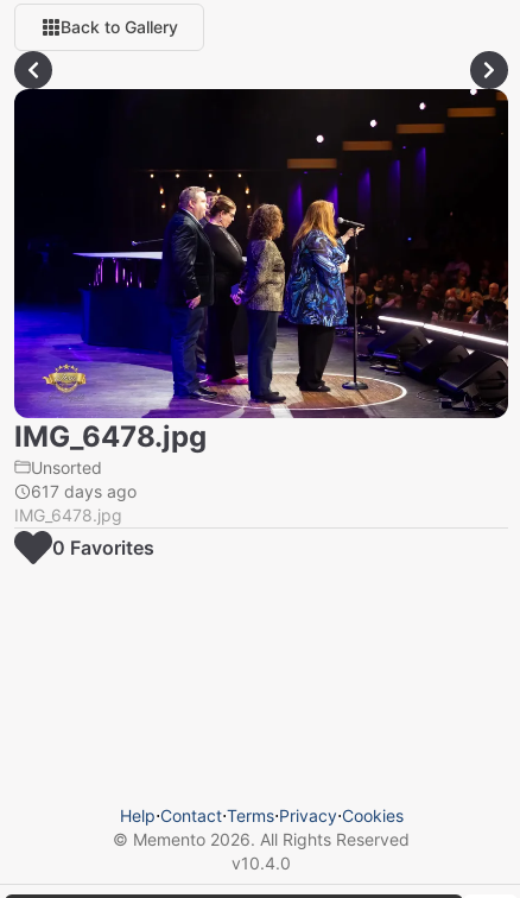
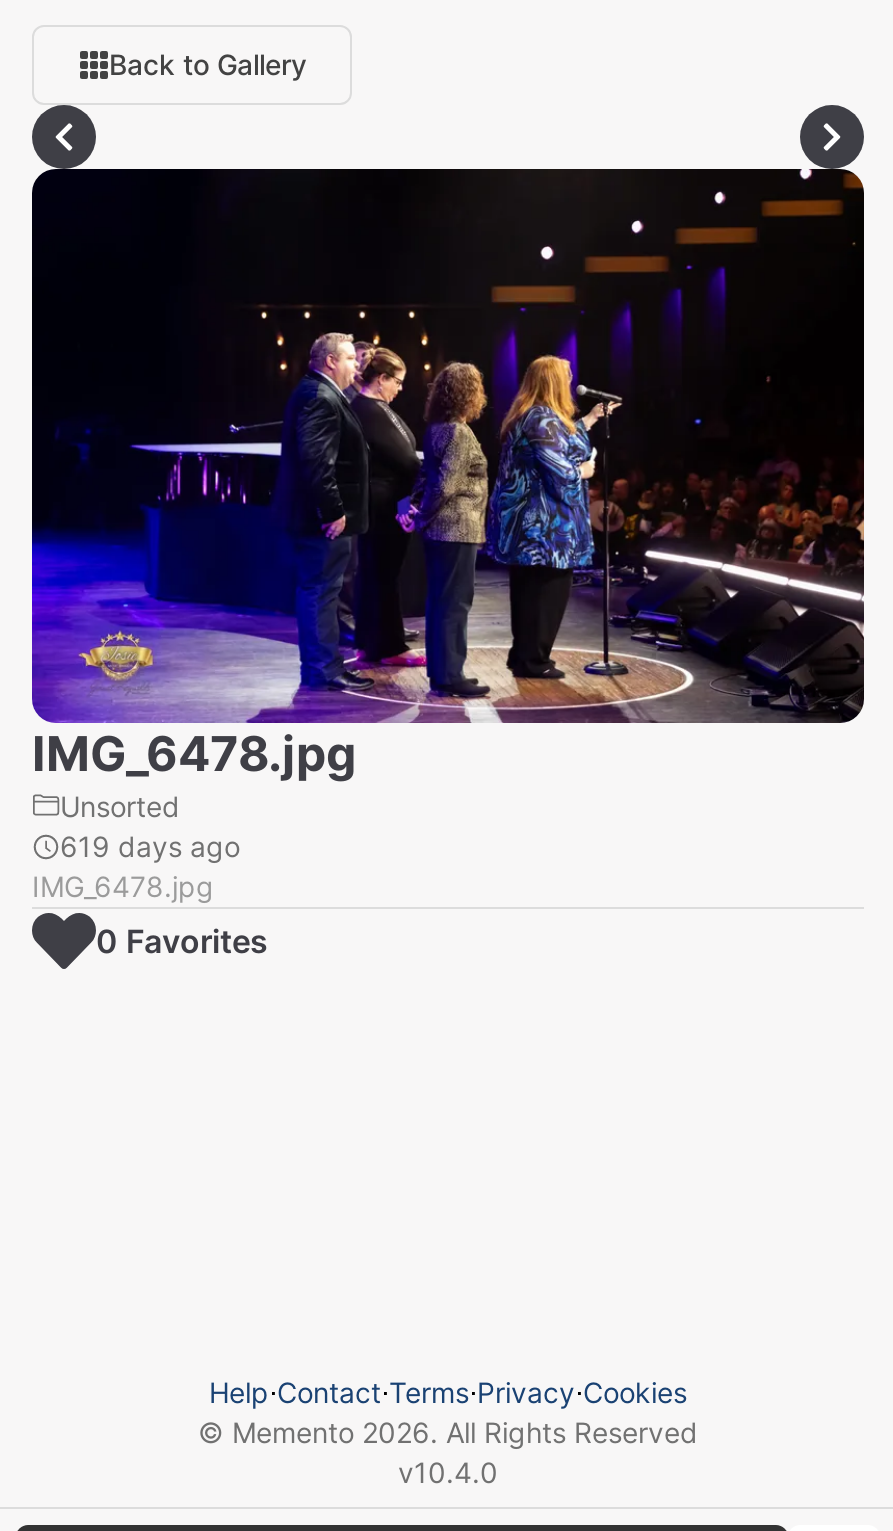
[31,481,137,501] 617 days ago -> [60,829,240,863] 619 days ago

